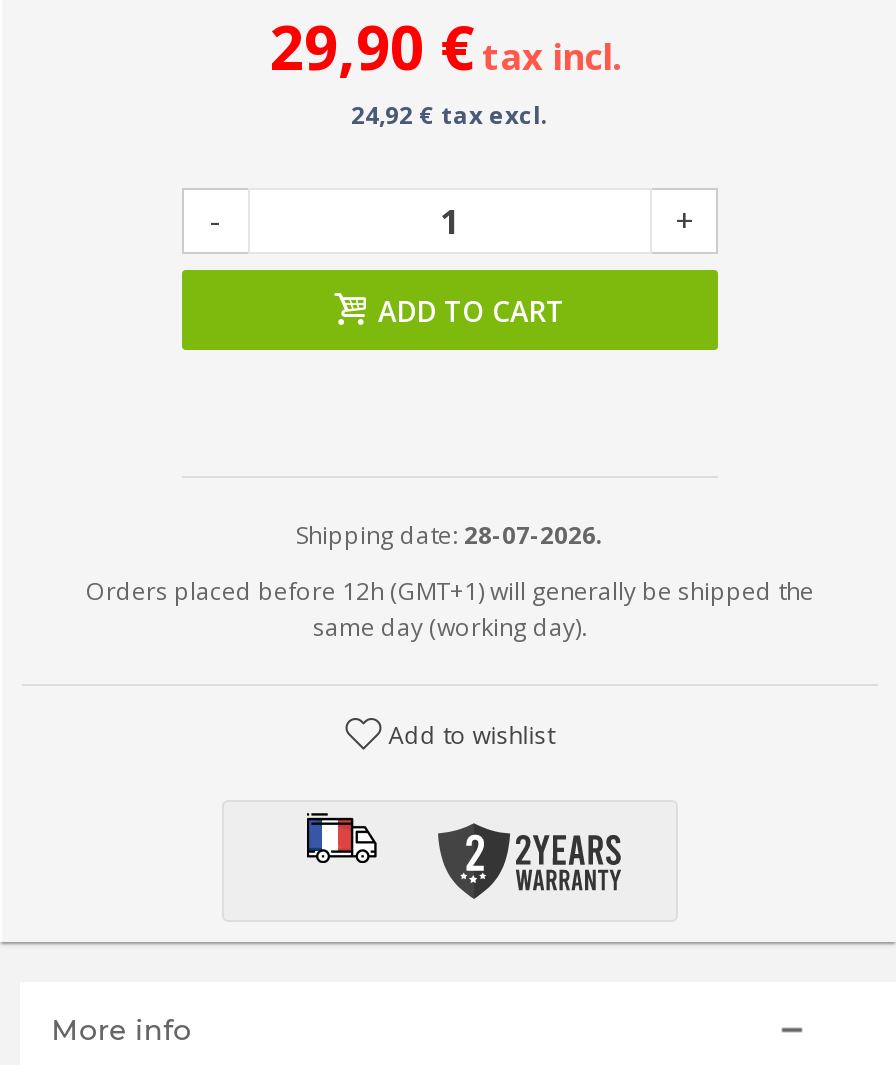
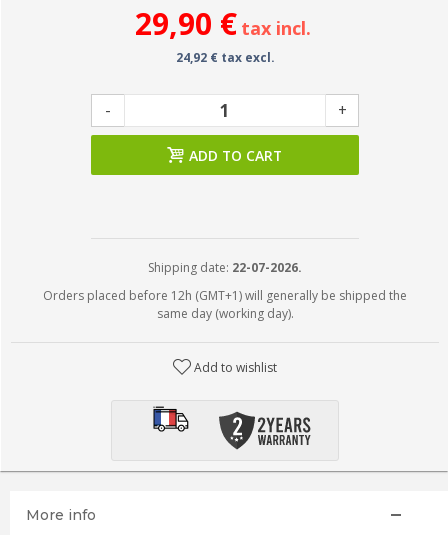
[296,518,604,552] Shipping date: 28-07-2026. -> [148,259,302,276] Shipping date: 22-07-2026.

